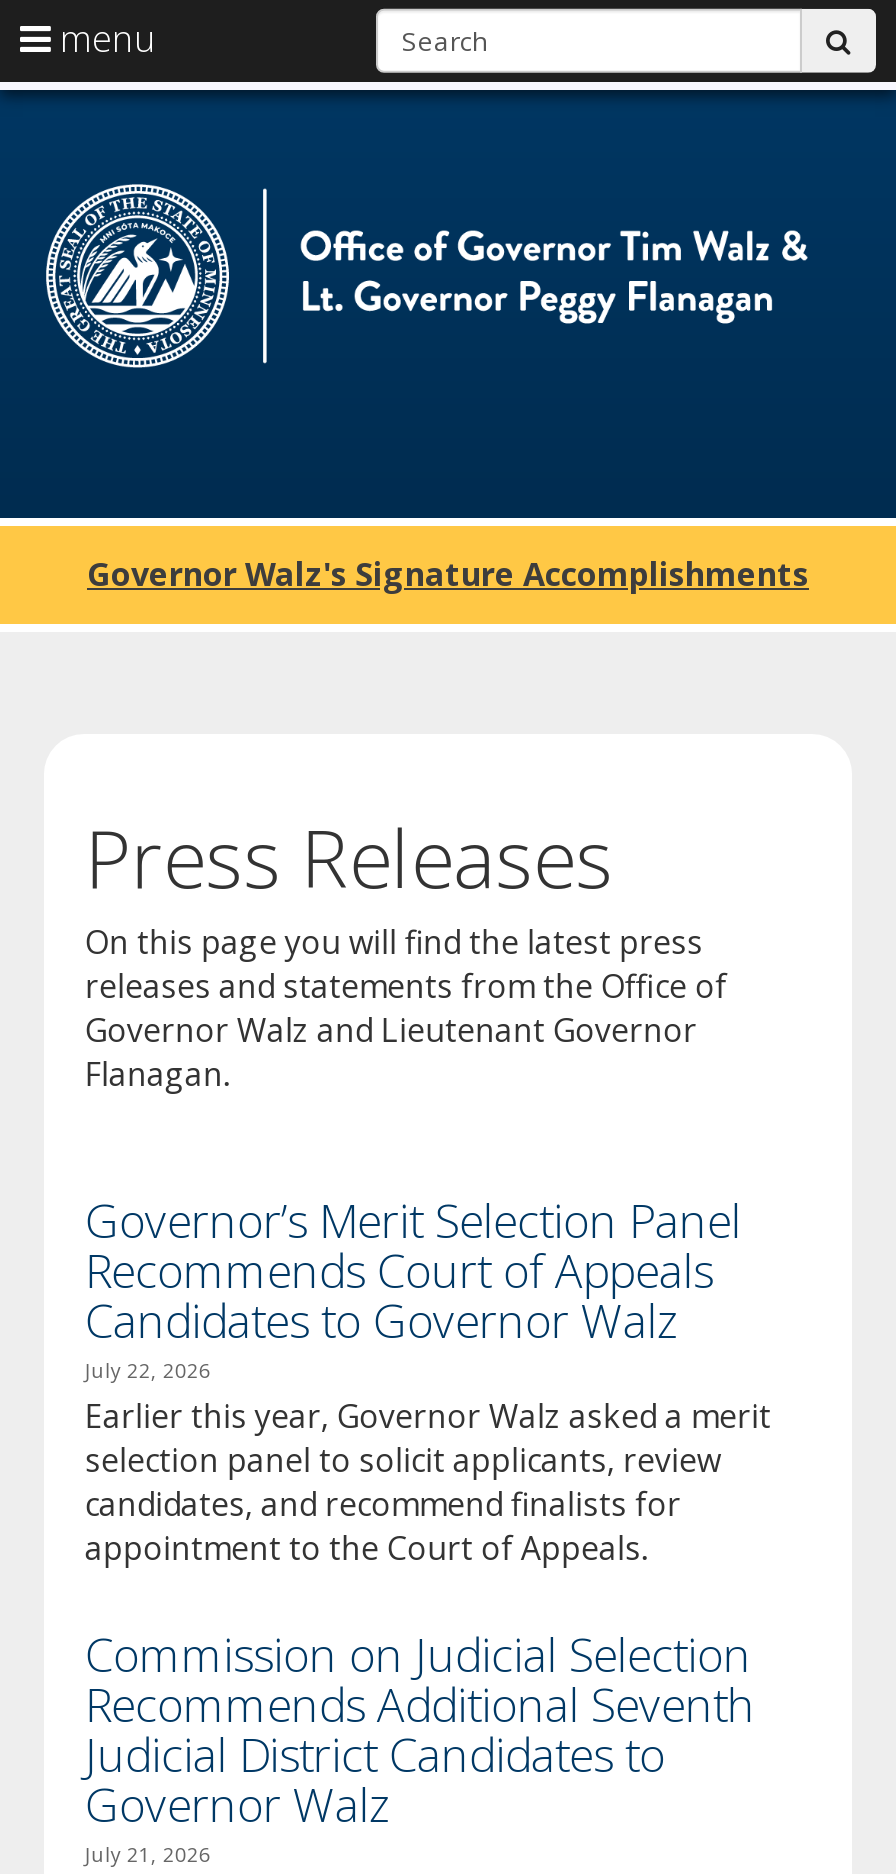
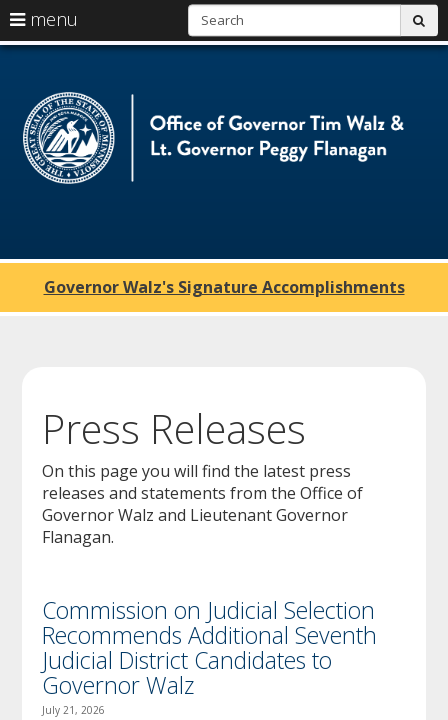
[85,1187,771,1569] Governor’s Merit Selection Panel | Recommends Court of Appeals | Candidates to Governor Walz | July 22, 2026 | Earlier this year, Governor Walz asked a merit | selection panel to solicit applicants, review | candidates, and recommend finalists for | appointment to the Court of Appeals. -> none

